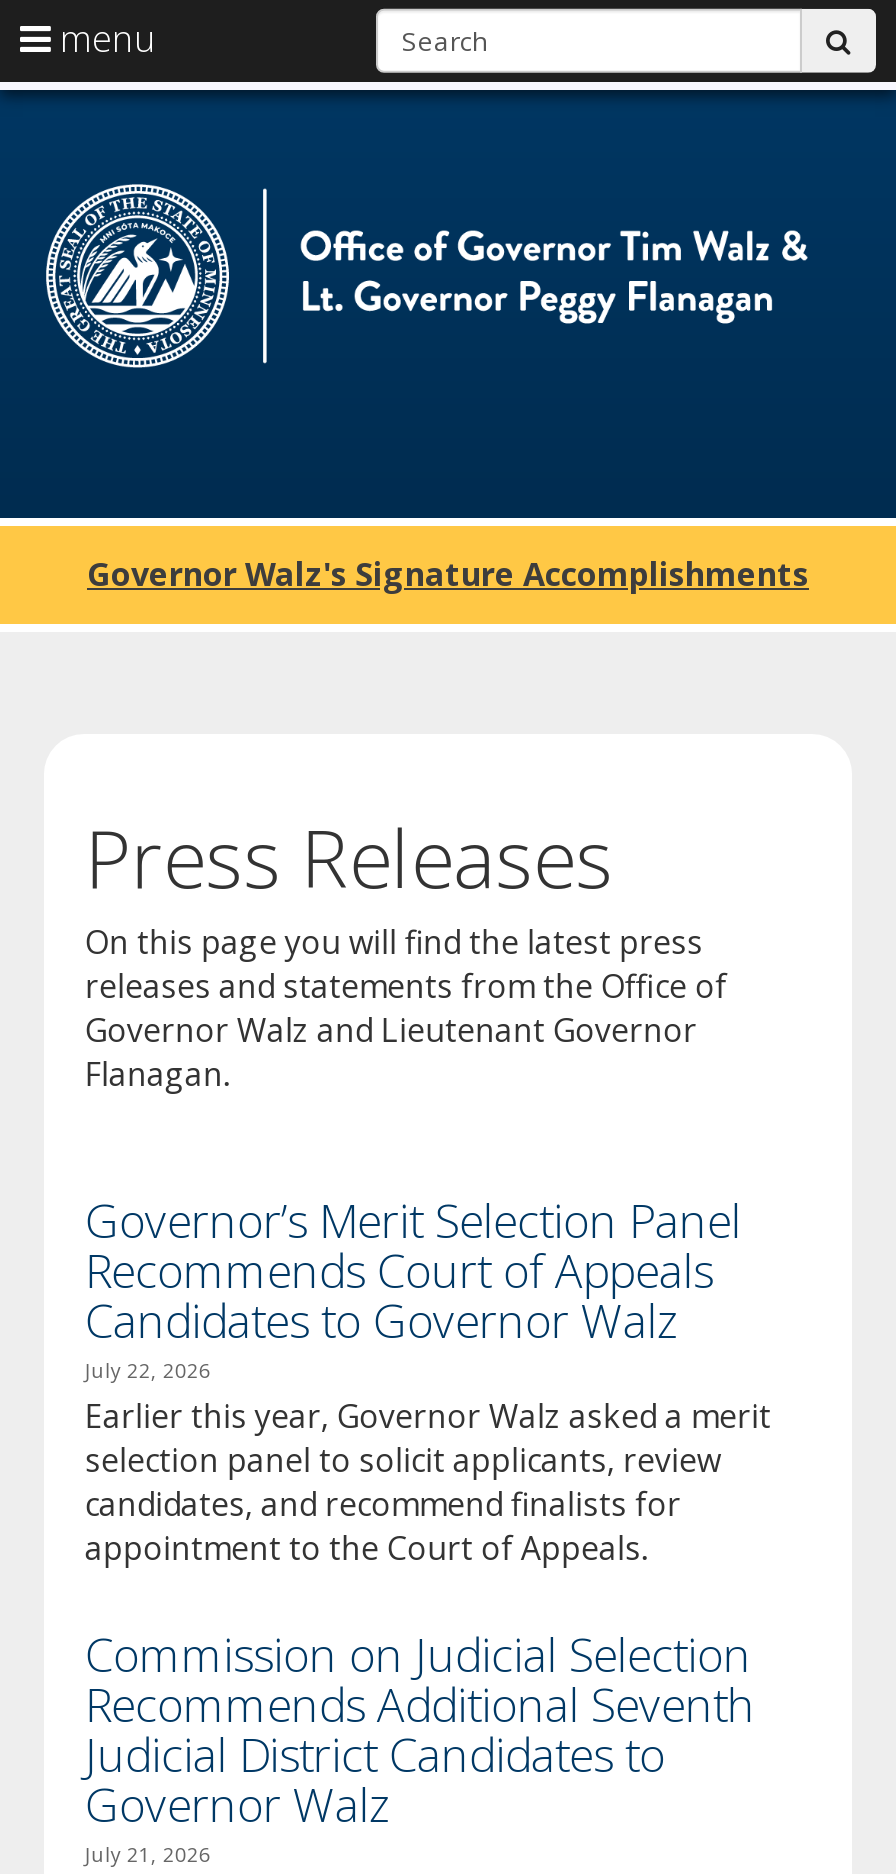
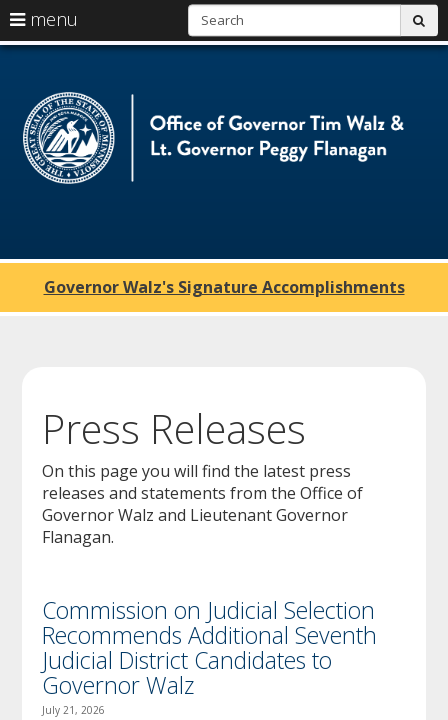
[85,1187,771,1569] Governor’s Merit Selection Panel | Recommends Court of Appeals | Candidates to Governor Walz | July 22, 2026 | Earlier this year, Governor Walz asked a merit | selection panel to solicit applicants, review | candidates, and recommend finalists for | appointment to the Court of Appeals. -> none

